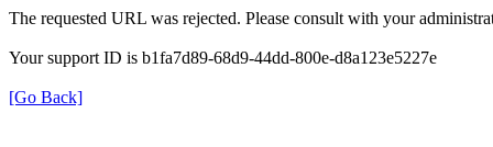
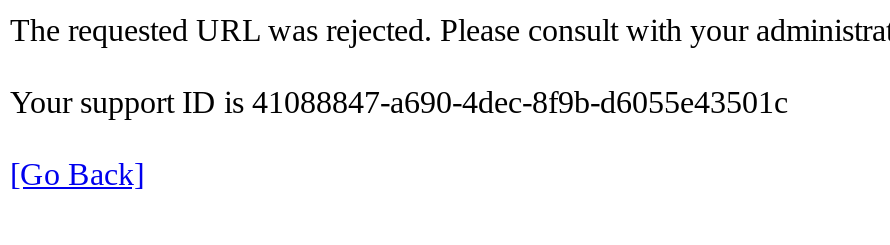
[9,48,437,67] Your support ID is b1fa7d89-68d9-44dd-800e-d8a123e5227e -> [10,85,788,119] Your support ID is 41088847-a690-4dec-8f9b-d6055e43501c

